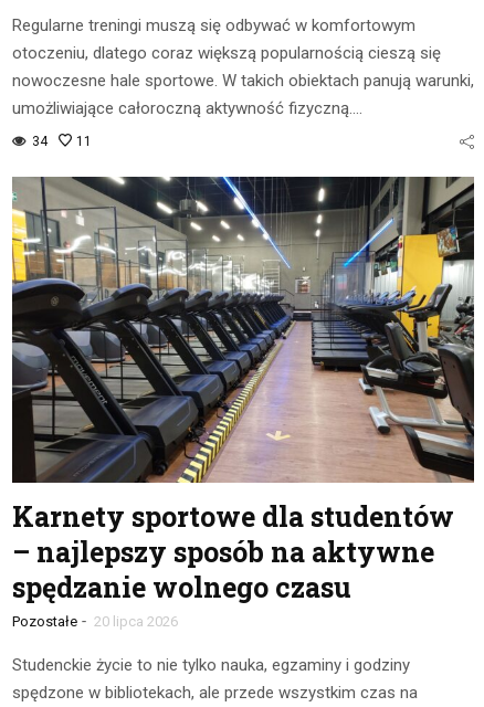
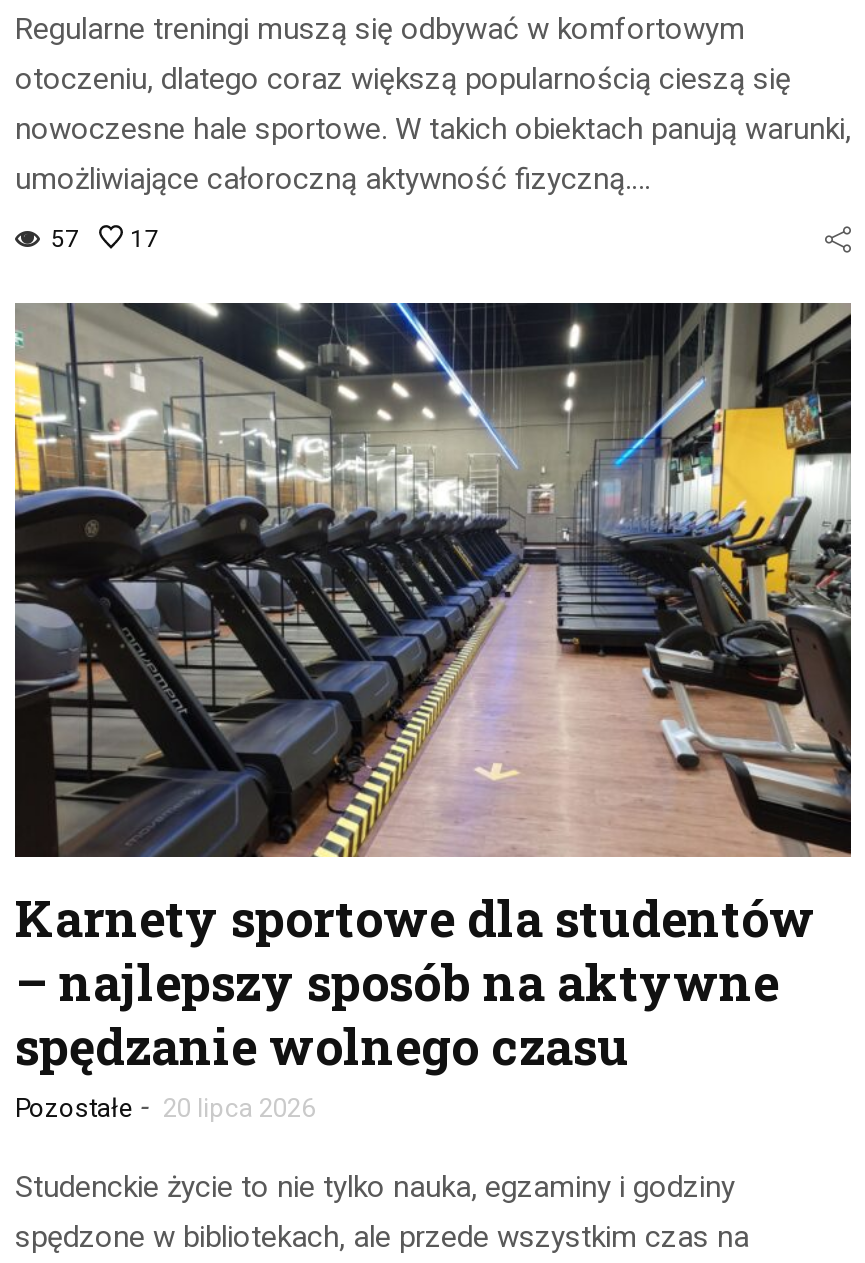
[32,134,48,149] 34 -> [51,225,79,253] 57
[76,134,91,149] 11 -> [131,225,159,253] 17

